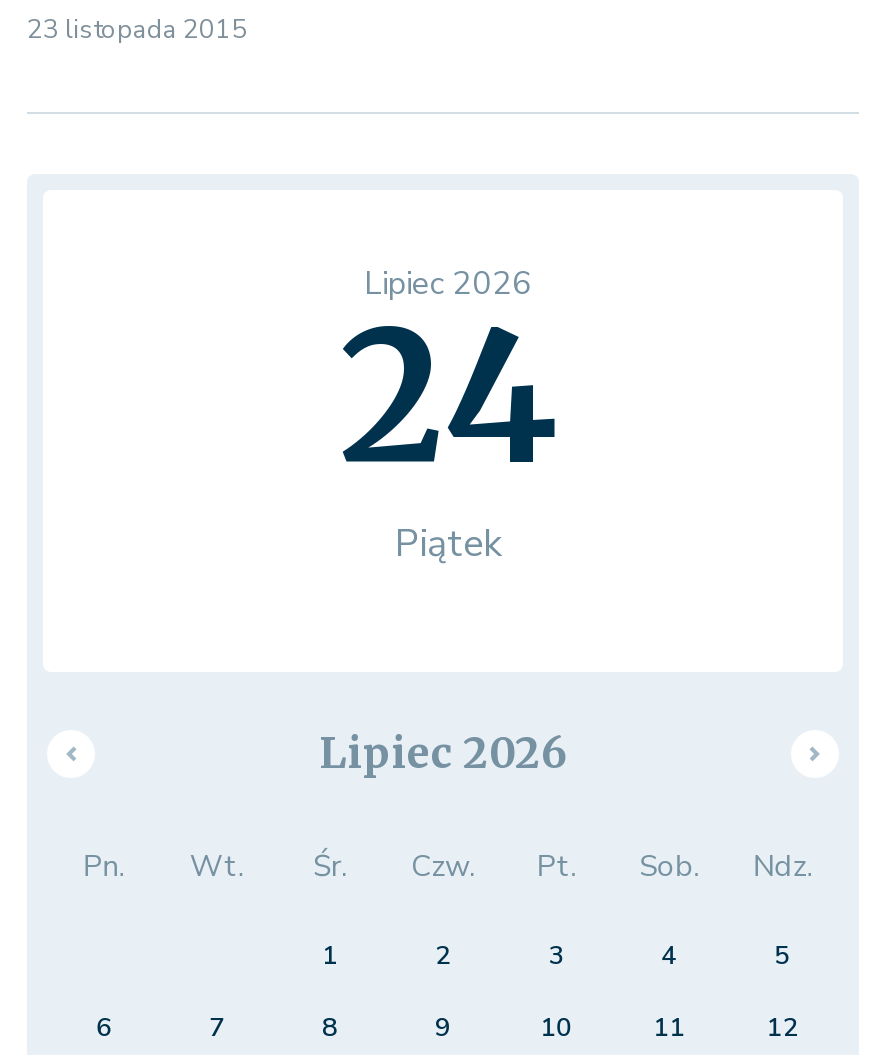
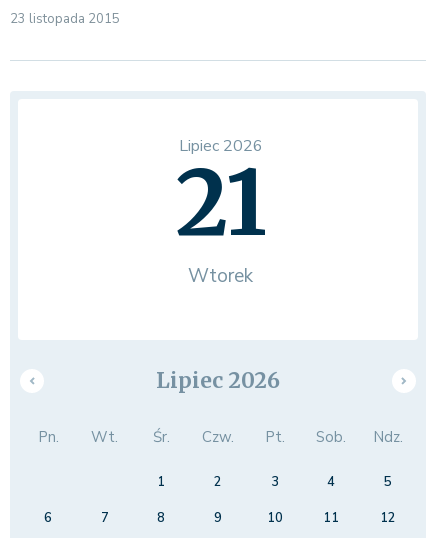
[339,284,557,570] 24 | Piątek -> [174,146,266,289] 21 | Wtorek

